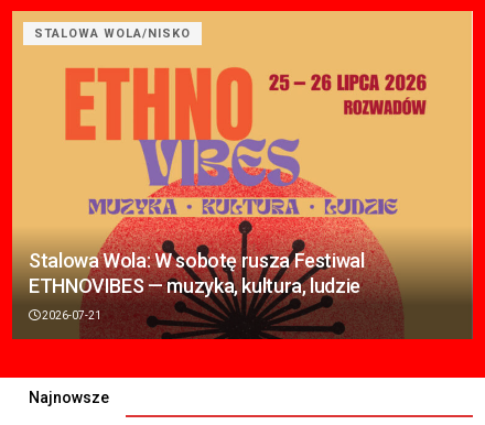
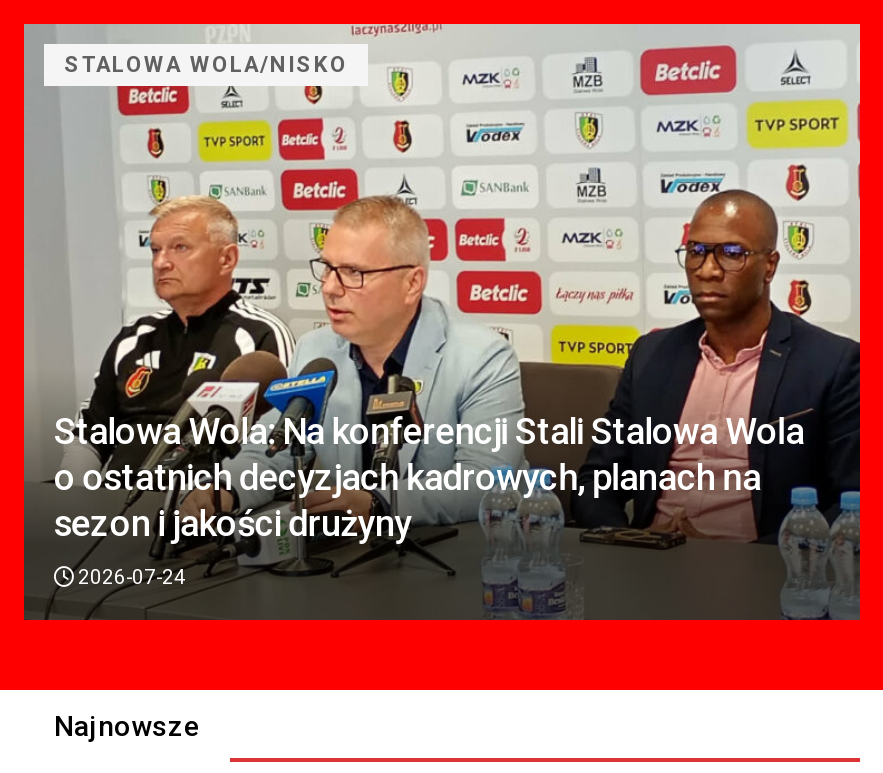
[12,11,474,339] [image] | Stalowa Wola: W sobotę rusza Festiwal | ETHNOVIBES — muzyka, kultura, ludzie -> [24,24,862,620] [image] | Stalowa Wola: Na konferencji Stali Stalowa Wola | o ostatnich decyzjach kadrowych, planach na | sezon i jakości drużyny
[40,310,101,322] 2026-07-21 -> [74,567,186,589] 2026-07-24

